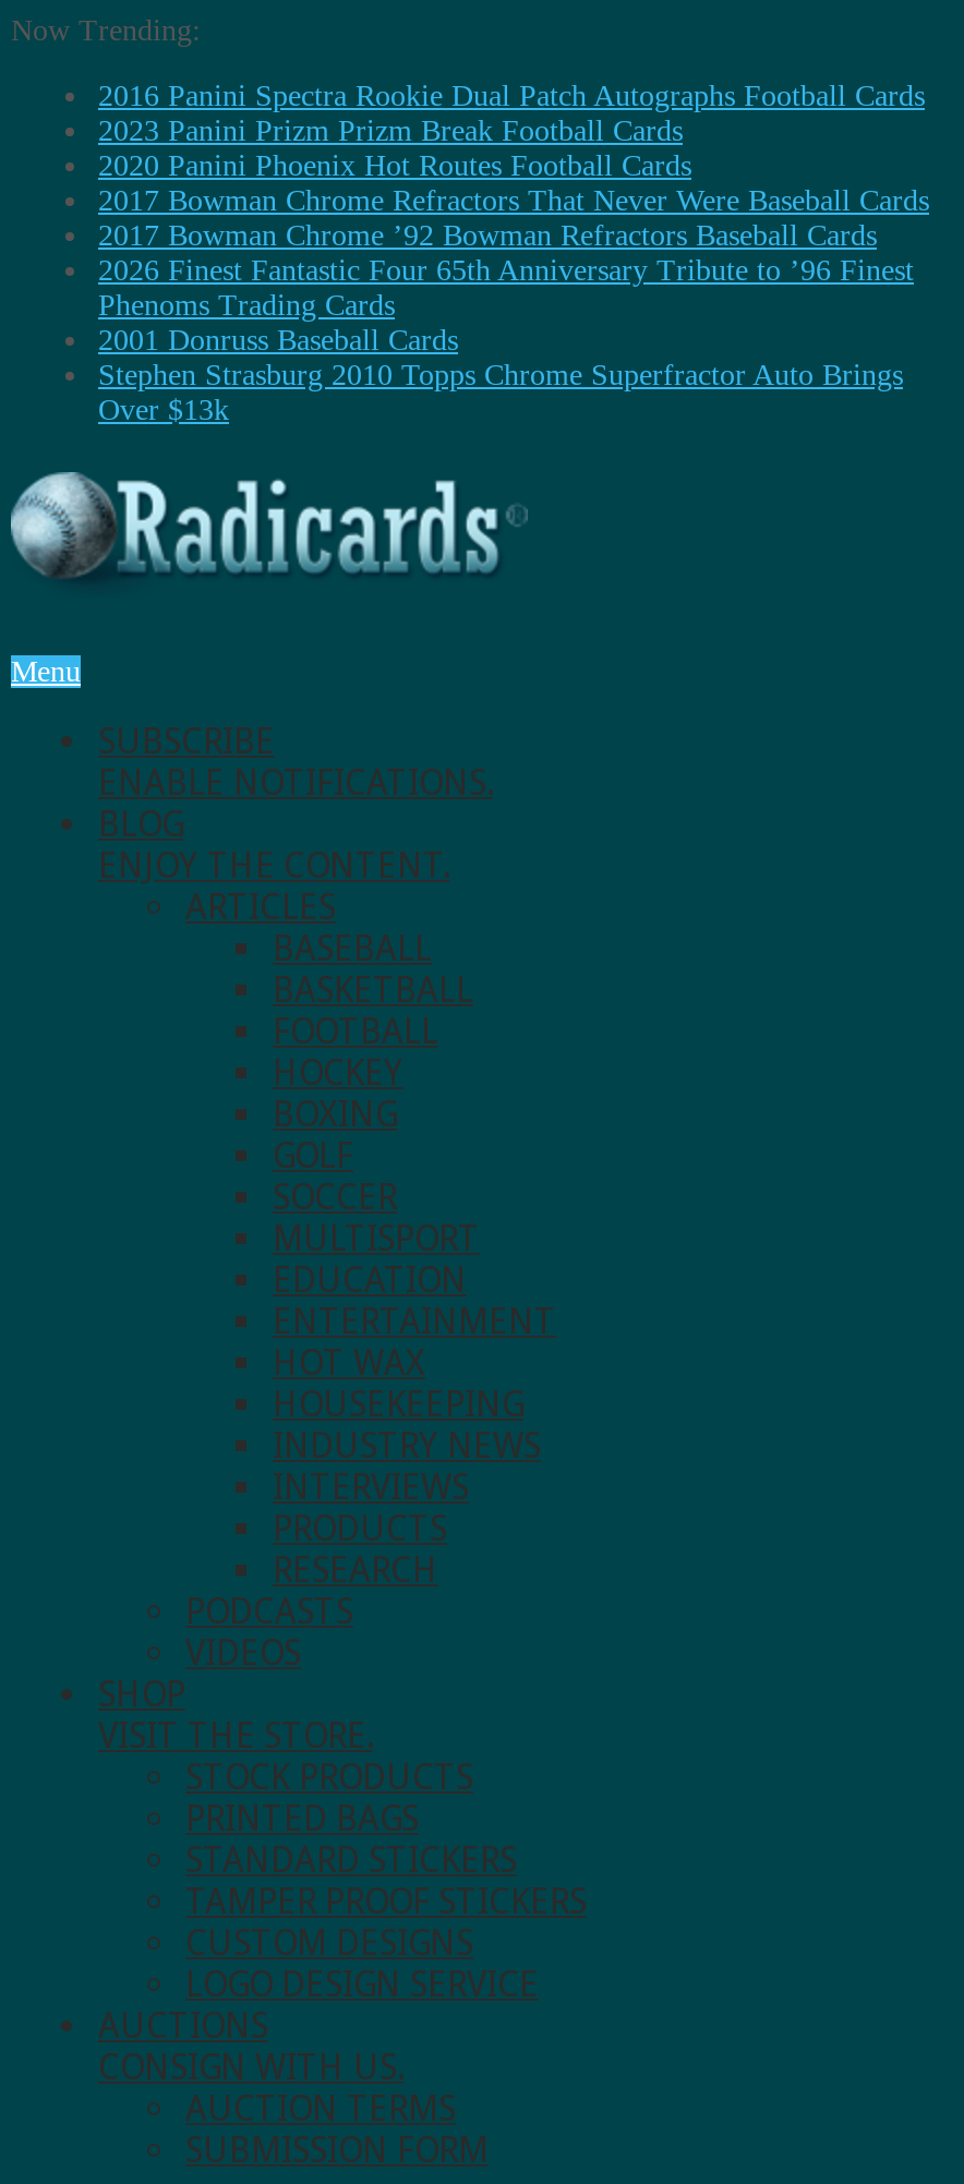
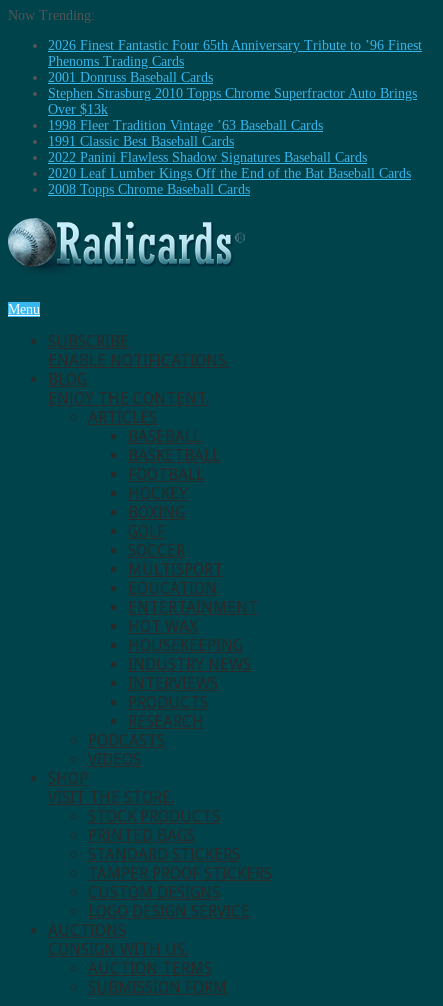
[98,80,929,252] 2016 Panini Spectra Rookie Dual Patch Autographs Football Cards | 2023 Panini Prizm Prizm Break Football Cards | 2020 Panini Phoenix Hot Routes Football Cards | 2017 Bowman Chrome Refractors That Never Were Baseball Cards | 2017 Bowman Chrome ’92 Bowman Refractors Baseball Cards -> none
moved [98,254,914,426] -> [48,38,422,117]: 2026 Finest Fantastic Four 65th Anniversary Tribute to ’96 Finest | Phenoms Trading Cards | 2001 Donruss Baseball Cards | Stephen Strasburg 2010 Topps Chrome Superfractor Auto Brings | Over $13k
none -> [48,118,411,197] 1998 Fleer Tradition Vintage ’63 Baseball Cards | 1991 Classic Best Baseball Cards | 2022 Panini Flawless Shadow Signatures Baseball Cards | 2020 Leaf Lumber Kings Off the End of the Bat Baseball Cards | 2008 Topps Chrome Baseball Cards

